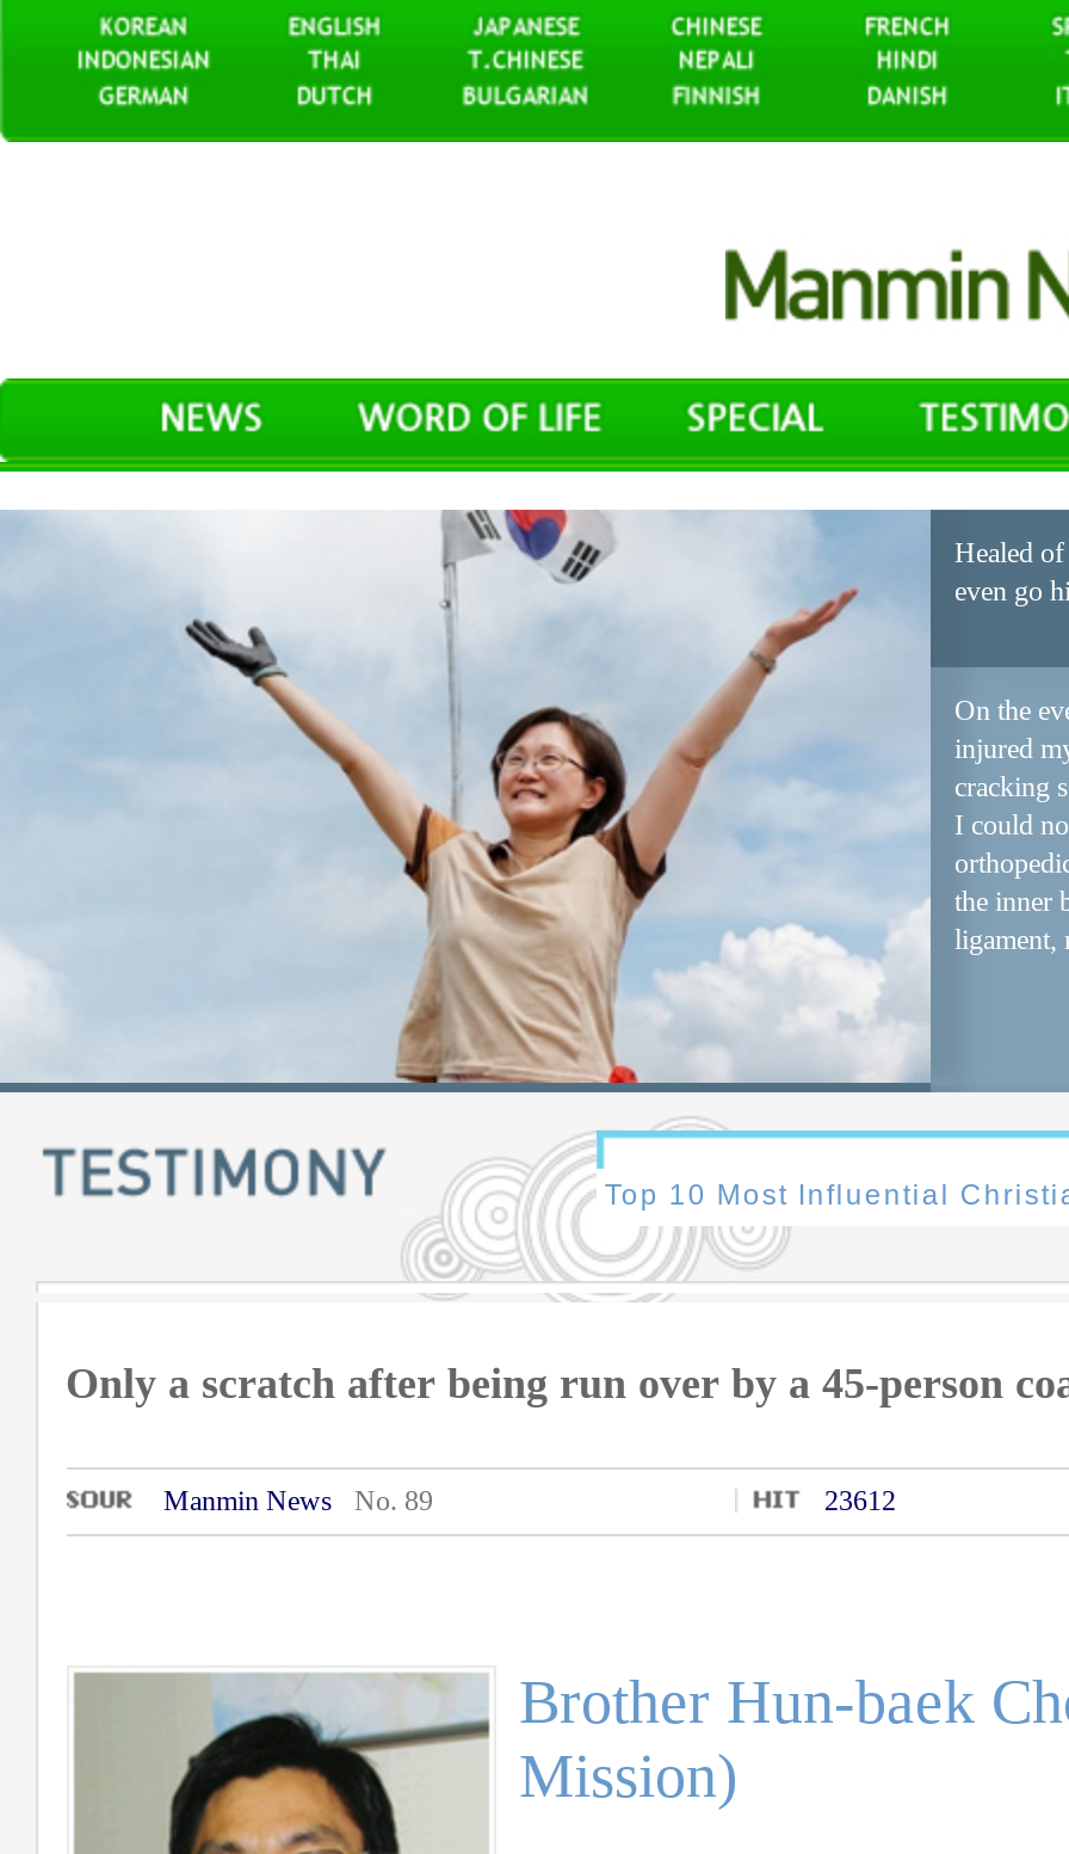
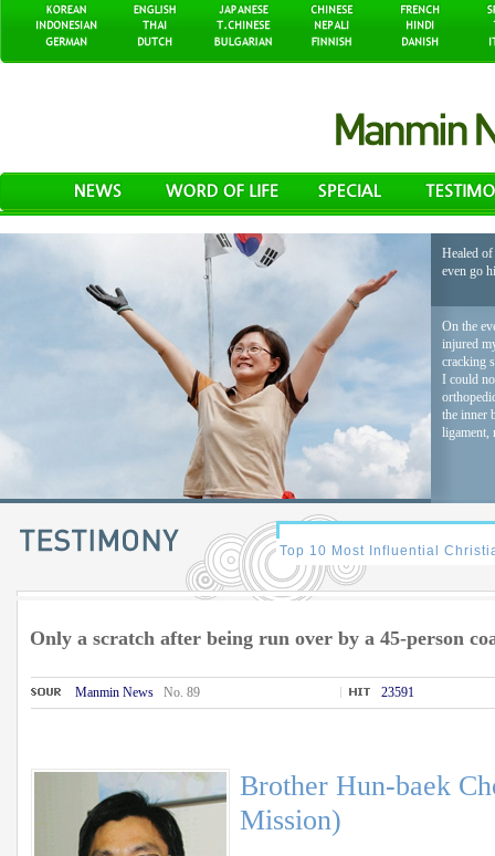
[824,1484,896,1517] 23612 -> [382,685,415,700] 23591

